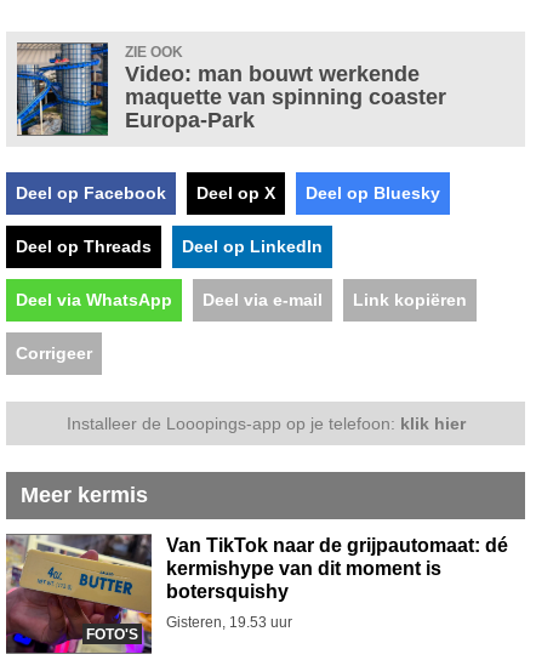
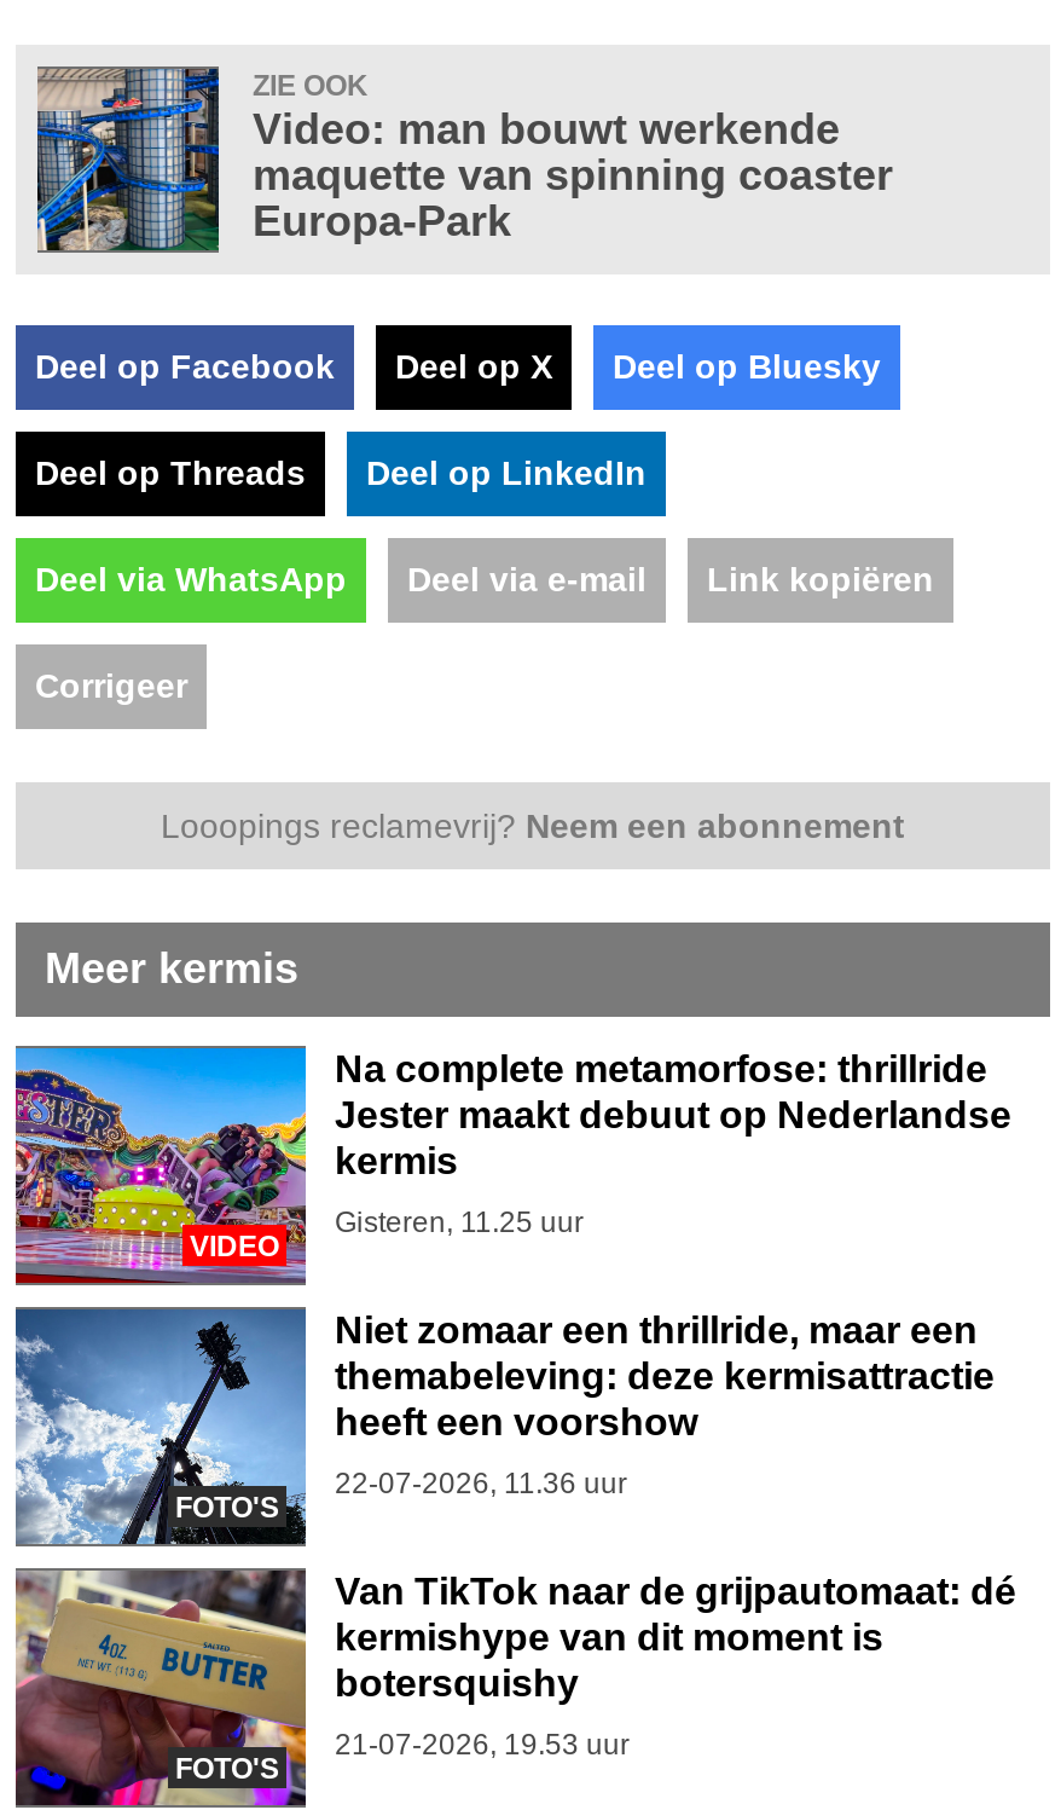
[66,414,465,433] Installeer de Looopings-app op je telefoon: klik hier -> [161,807,905,846] Looopings reclamevrij? Neem een abonnement
none -> [13,1046,301,1285] [image] | VIDEO
none -> [13,1307,306,1549] [image] | FOTO'S
none -> [335,1049,1011,1240] Na complete metamorfose: thrillride | Jester maakt debuut op Nederlandse | kermis | Gisteren, 11.25 uur
none -> [335,1310,995,1501] Niet zomaar een thrillride, maar een | themabeleving: deze kermisattractie | heeft een voorshow | 22-07-2026, 11.36 uur
[166,614,292,631] Gisteren, 19.53 uur -> [335,1728,630,1762] 21-07-2026, 19.53 uur

